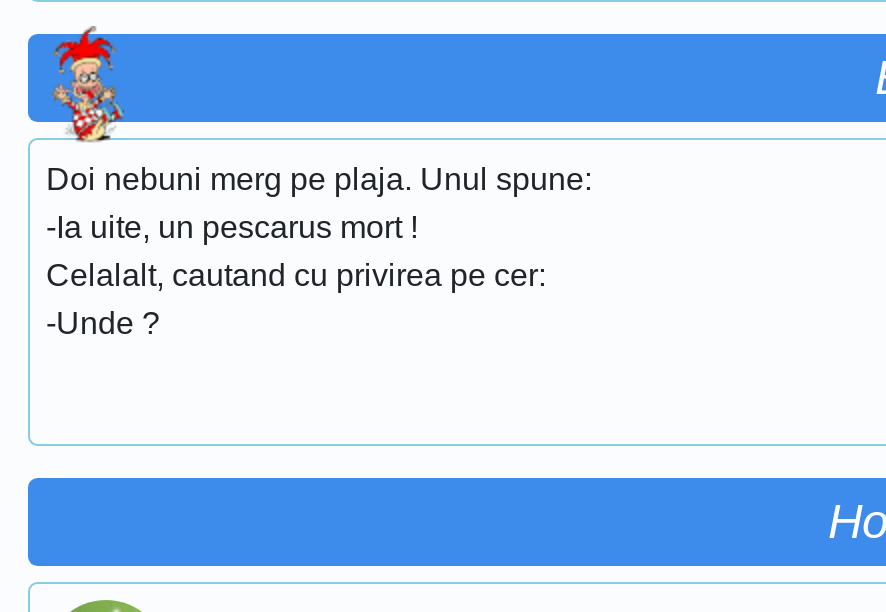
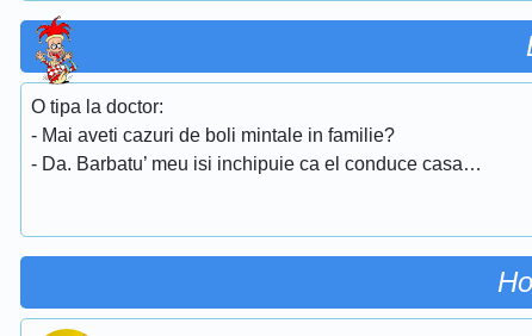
[46,162,592,340] Doi nebuni merg pe plaja. Unul spune: | -Ia uite, un pescarus mort ! | Celalalt, cautand cu privirea pe cer: | -Unde ? -> [31,97,482,174] O tipa la doctor: | - Mai aveti cazuri de boli mintale in familie? | - Da. Barbatu’ meu isi inchipuie ca el conduce casa…

